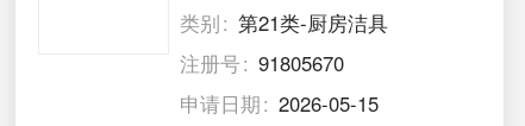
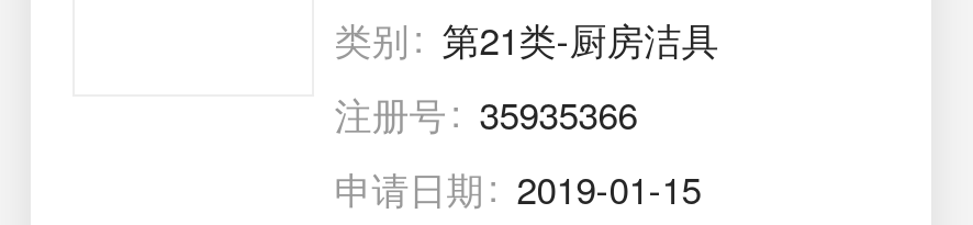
[180,49,344,77] 注册号 91805670 -> [335,87,638,140] 注册号 35935366
[180,89,379,118] 申请日期 2026-05-15 -> [335,162,701,214] 申请日期 2019-01-15

